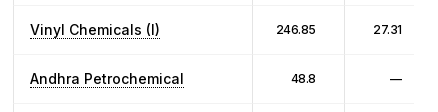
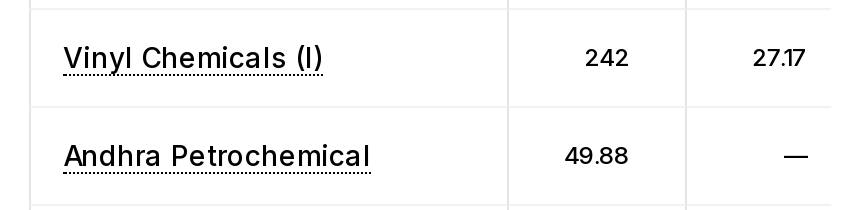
[276,22,316,37] 246.85 -> [584,43,629,73] 242
[373,22,402,37] 27.31 -> [752,43,807,73] 27.17
[291,71,316,86] 48.8 -> [564,141,629,171] 49.88

